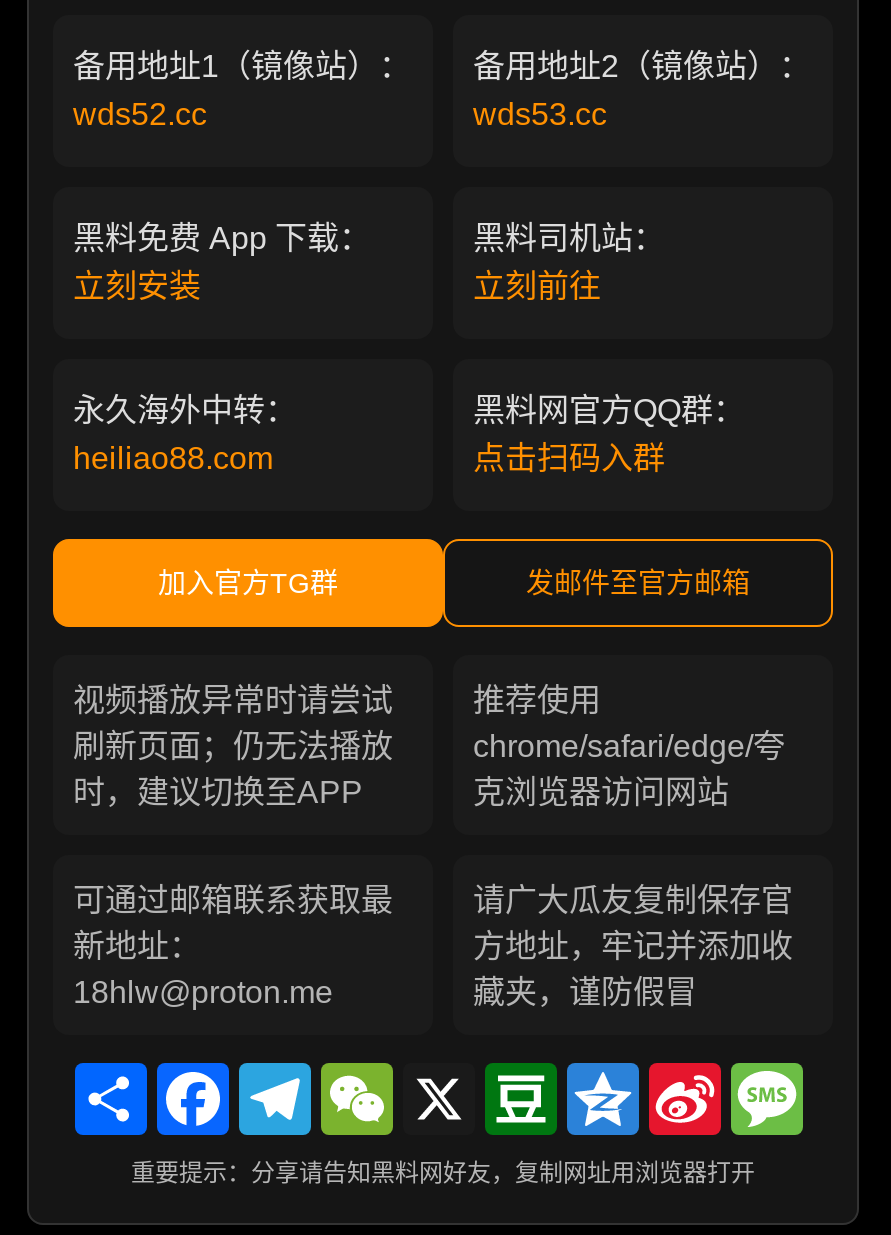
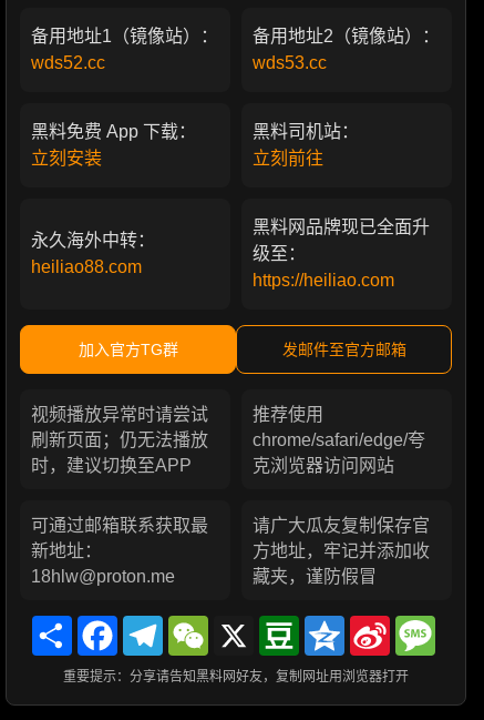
[473,393,745,475] 黑料网官方QQ群： | 点击扫码入群 -> [253,218,430,290] 黑料网品牌现已全面升 | 级至： | https://heiliao.com

